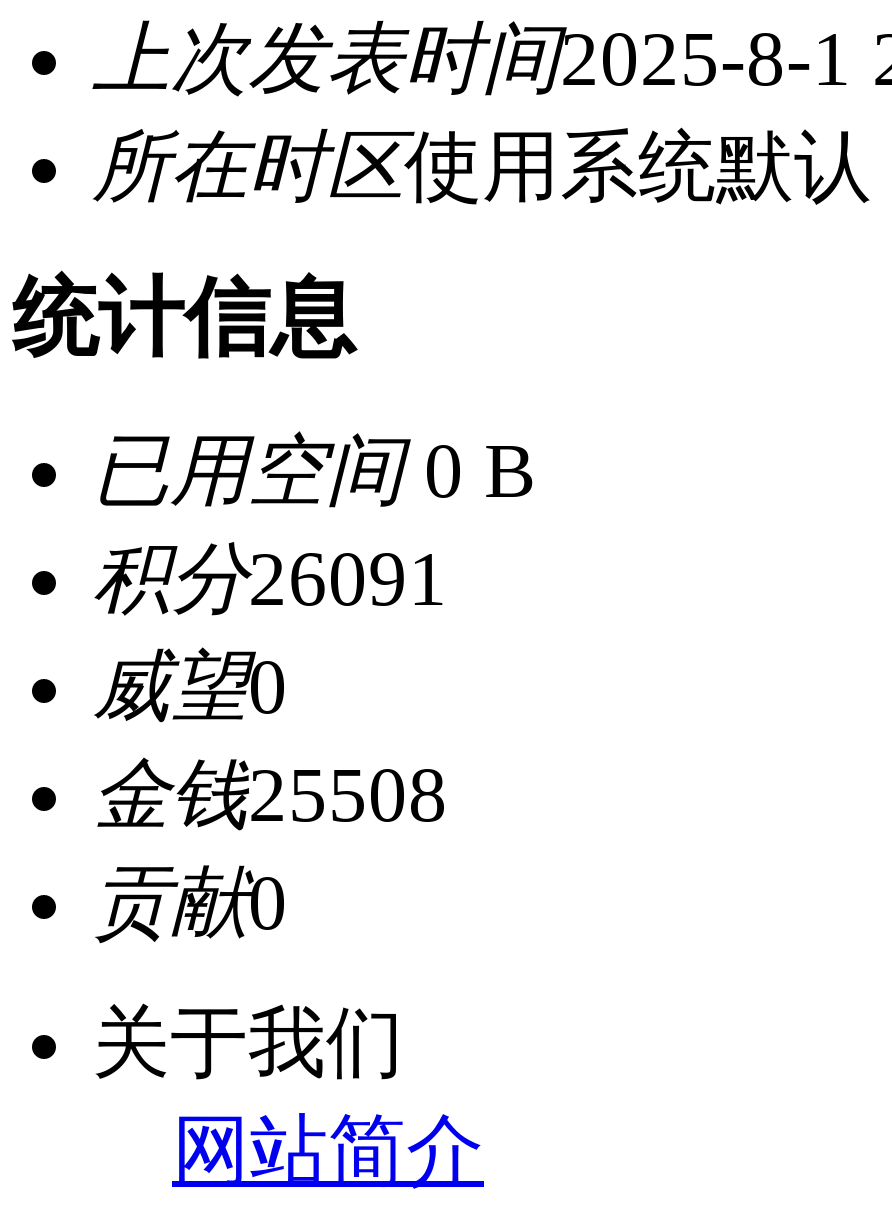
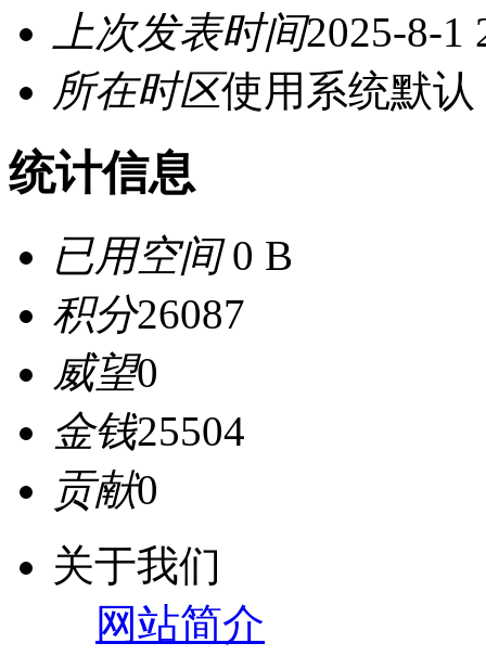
[92,535,448,621] 积分26091 -> [52,291,245,337] 积分26087
[92,751,448,837] 金钱25508 -> [52,408,245,454] 金钱25504

